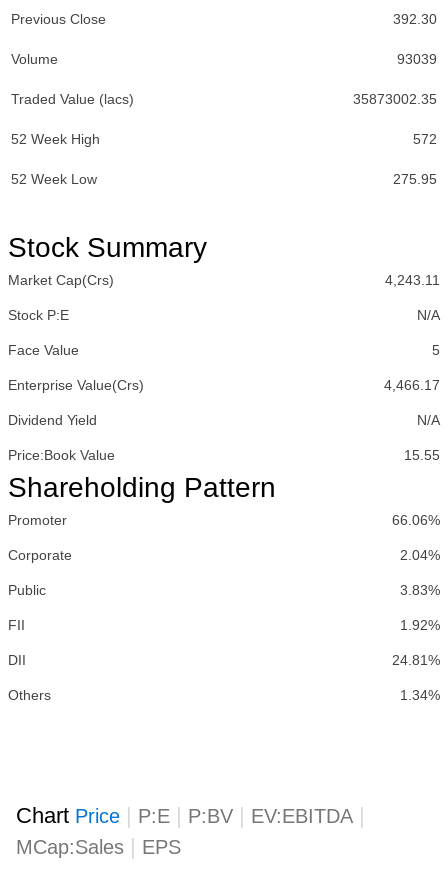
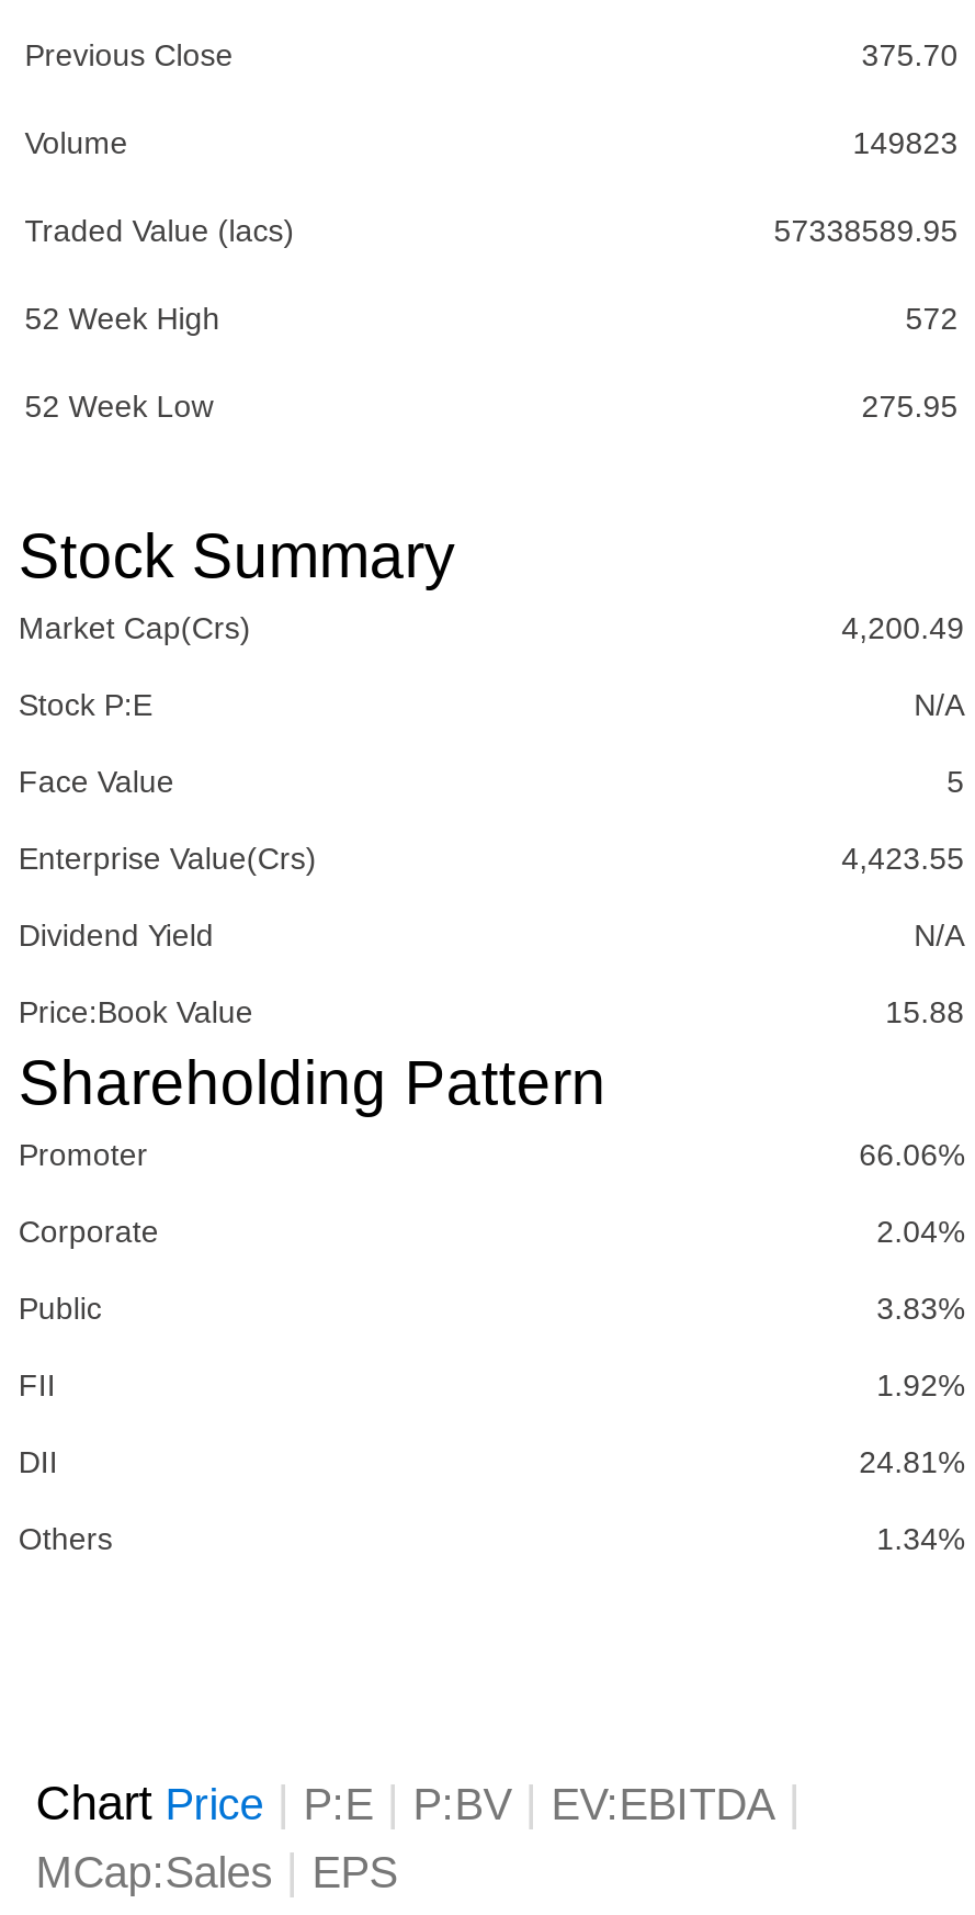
[393,11,437,27] 392.30 -> [862,37,958,72] 375.70
[397,51,437,67] 93039 -> [853,125,958,160] 149823
[353,91,437,107] 35873002.35 -> [774,213,958,248] 57338589.95
[385,272,440,288] 4,243.11 -> [841,610,964,645] 4,200.49
[384,377,440,393] 4,466.17 -> [841,841,964,876] 4,423.55
[404,447,440,463] 15.55 -> [885,994,964,1029] 15.88

